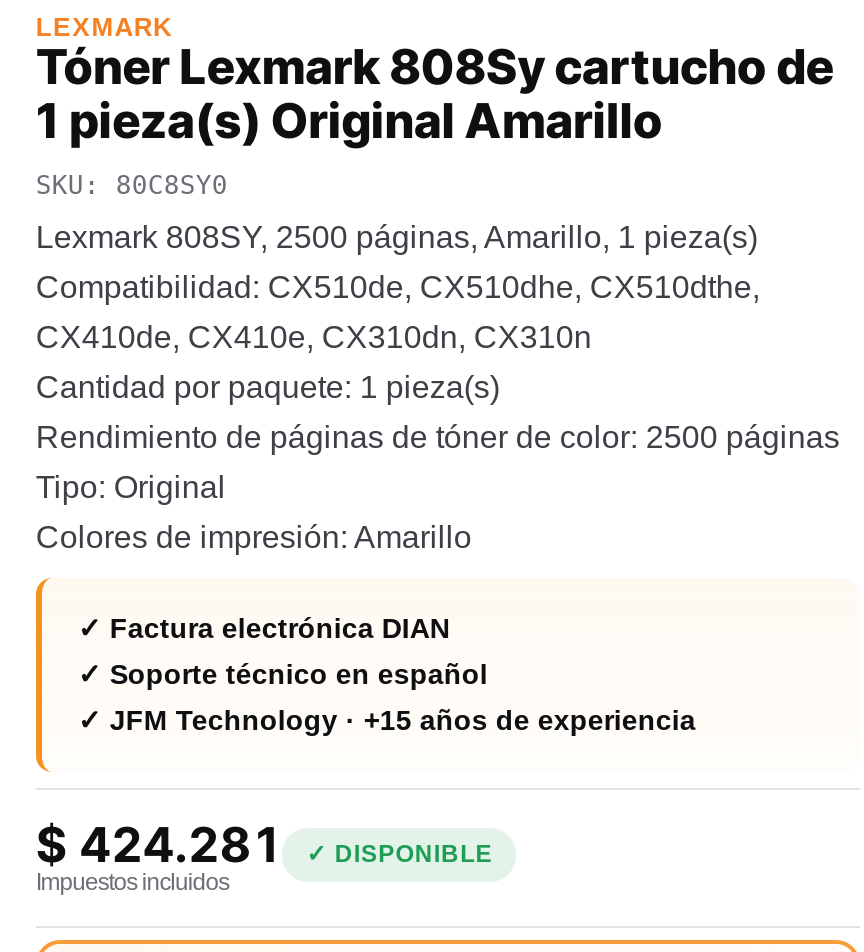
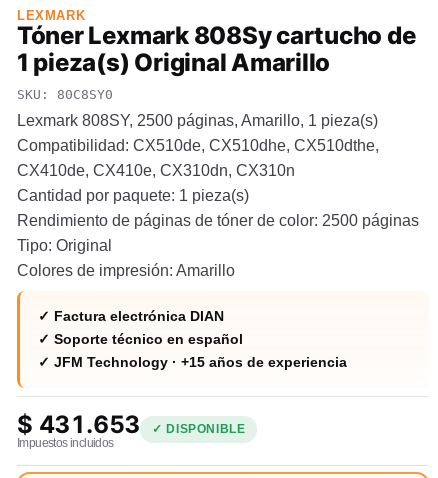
[36,817,282,875] $424.281 -> [17,410,140,439] $431.653

